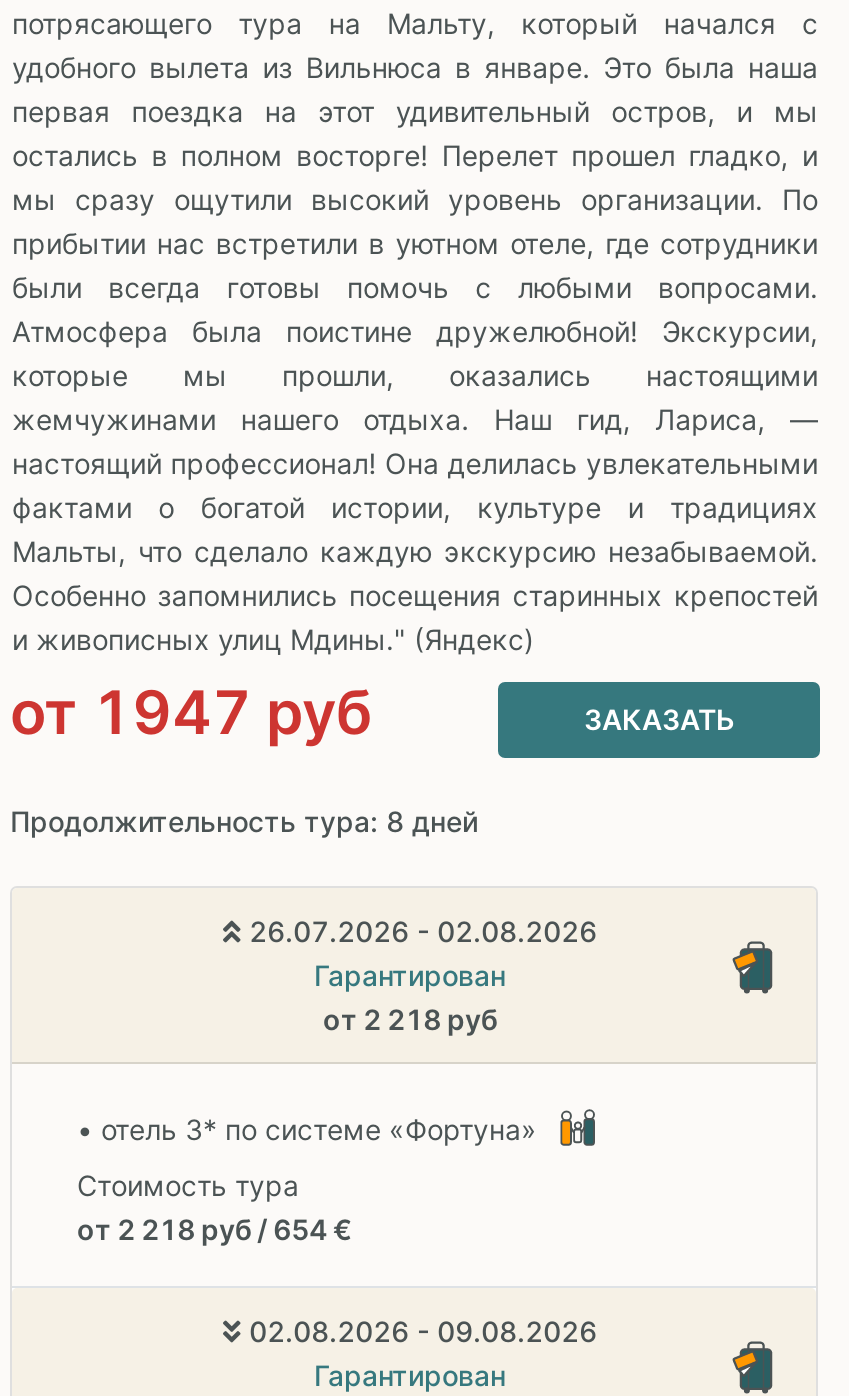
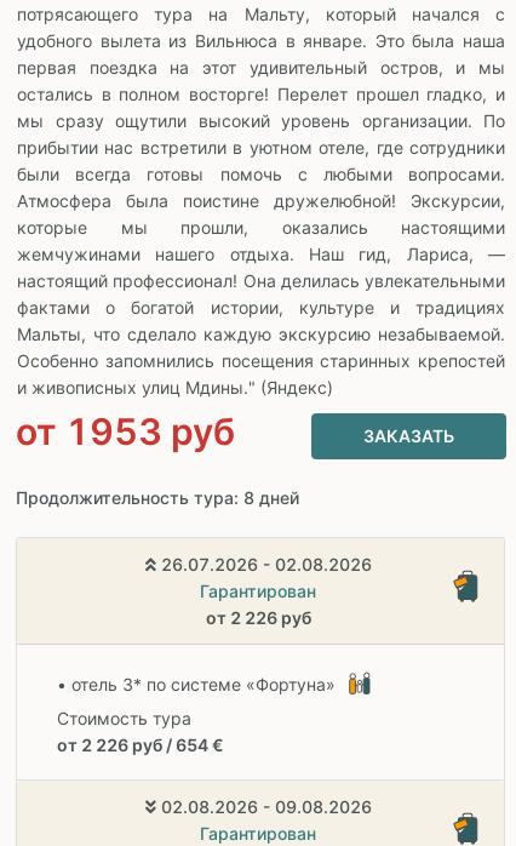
[10,676,372,748] от 1947 руб -> [16,410,235,453] от 1953 руб
[323,1001,497,1035] от 2 218 руб -> [205,607,311,627] от 2 226 руб
[77,1211,353,1245] от 2 218 руб / 654 € -> [56,734,223,755] от 2 226 руб / 654 €

